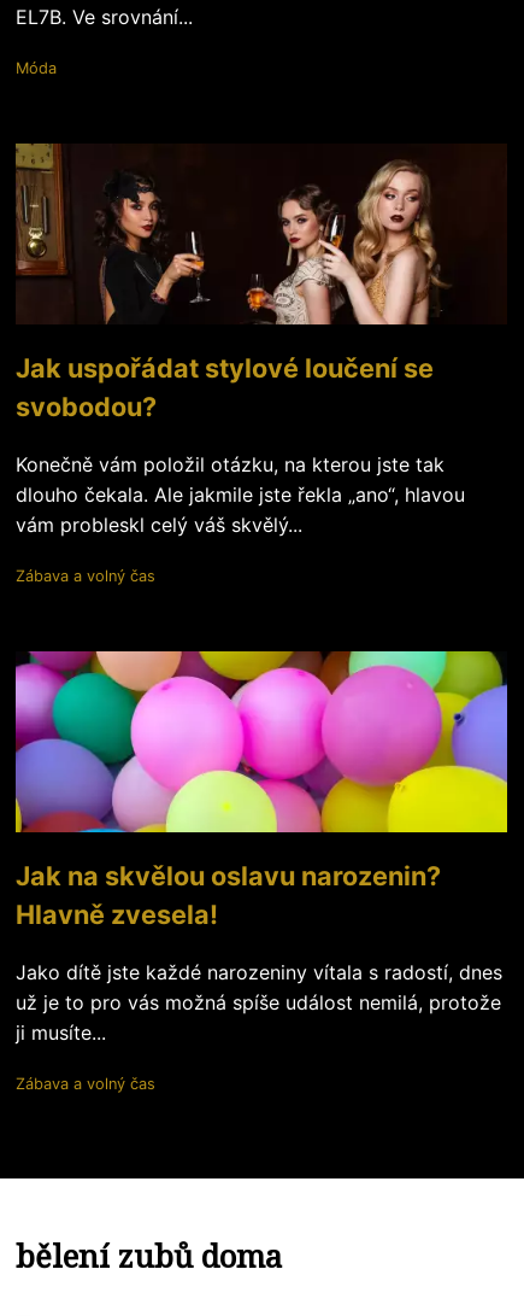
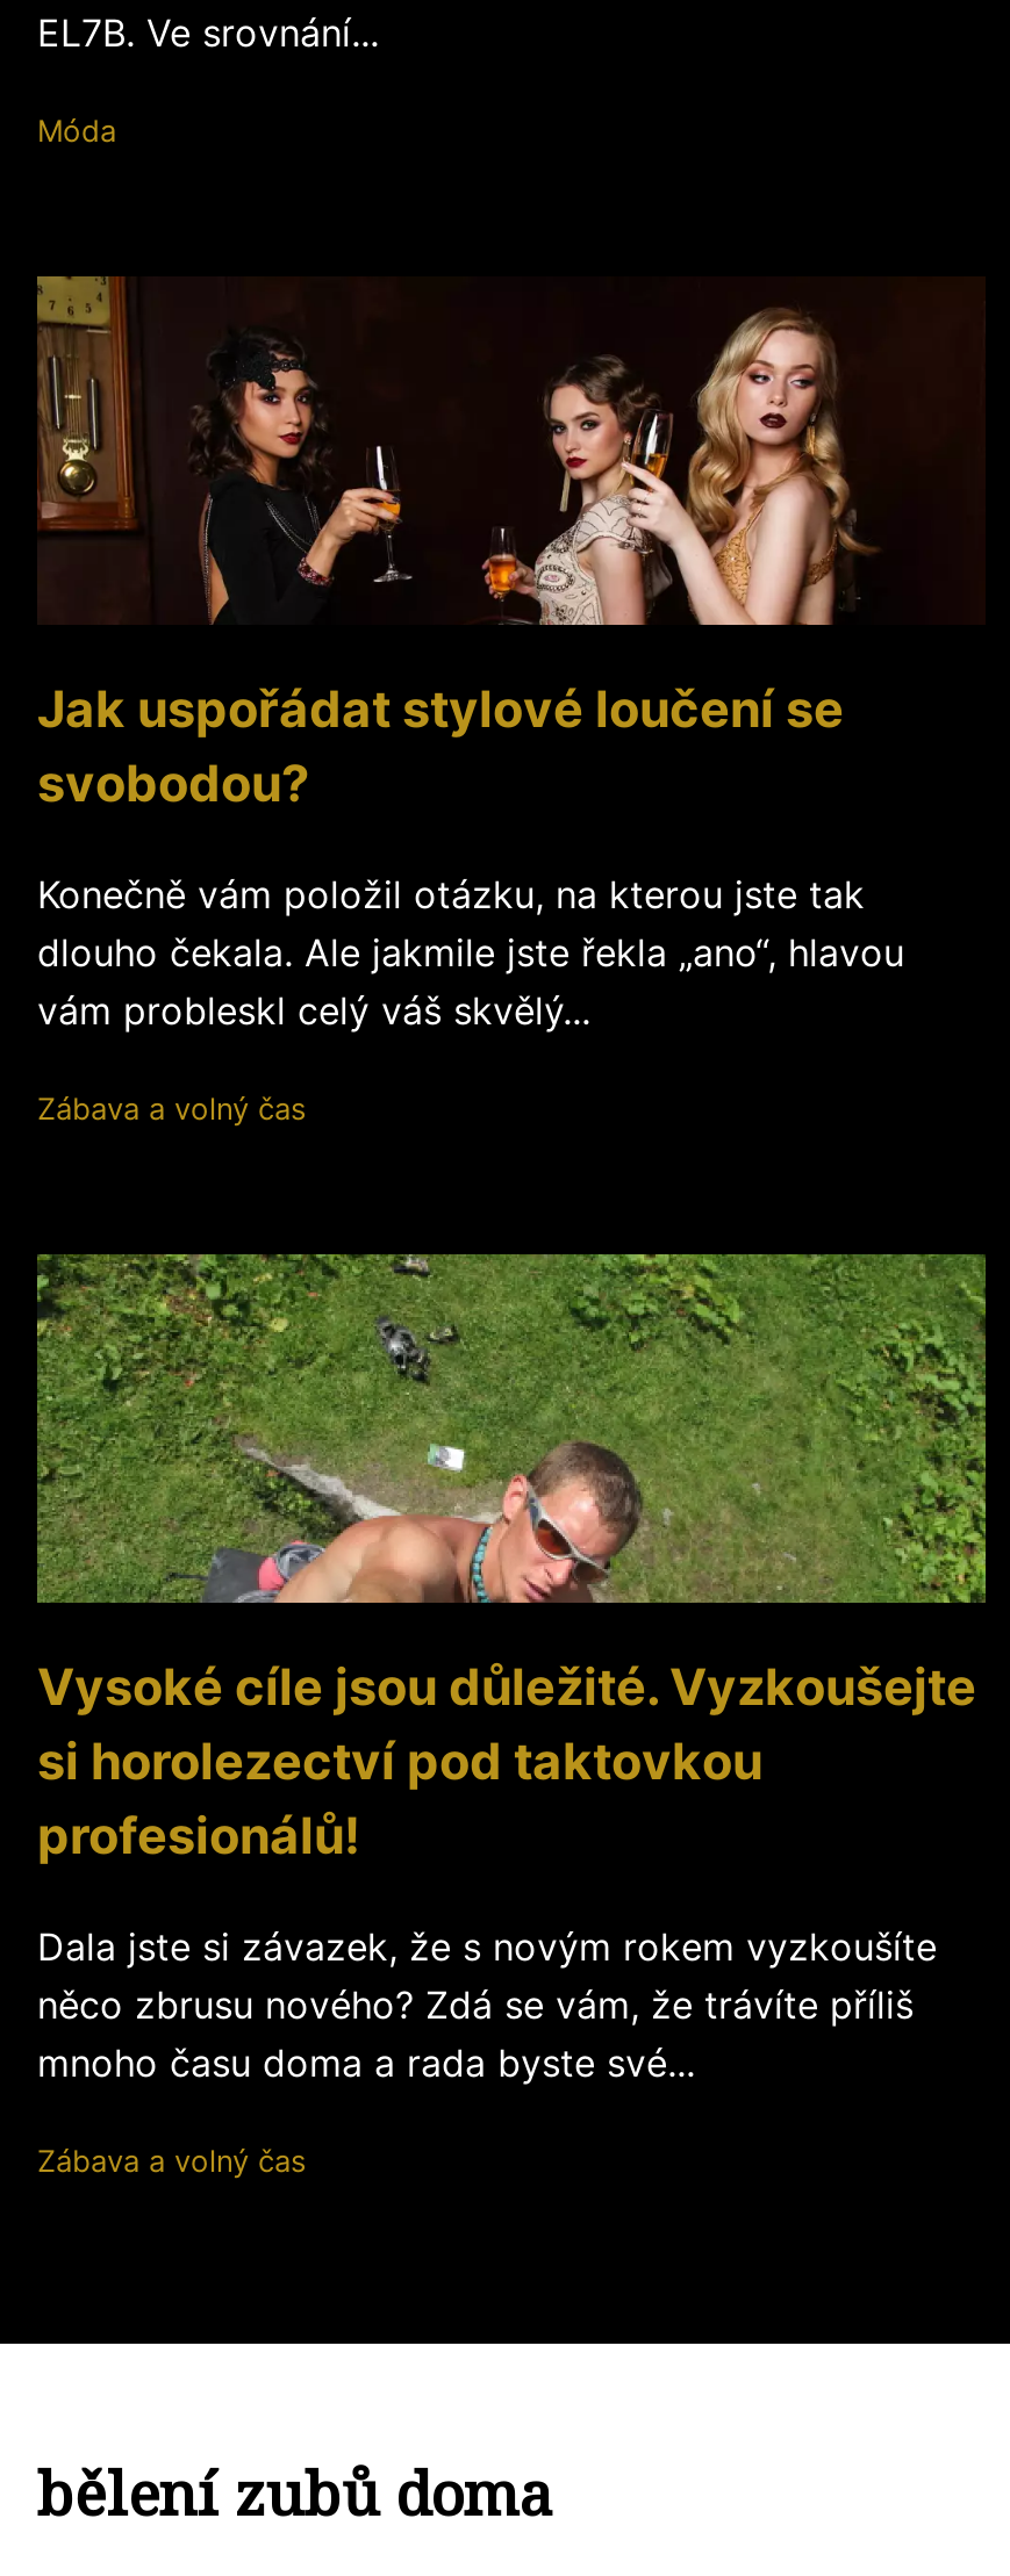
[14,650,508,930] [image] | Jak na skvělou oslavu narozenin? | Hlavně zvesela! -> [35,1252,988,1865] [image] | Vysoké cíle jsou důležité. Vyzkoušejte | si horolezectví pod taktovkou | profesionálů!
[16,960,502,1045] Jako dítě jste každé narozeniny vítala s radostí, dnes | už je to pro vás možná spíše událost nemilá, protože | ji musíte... -> [37,1923,937,2086] Dala jste si závazek, že s novým rokem vyzkoušíte | něco zbrusu nového? Zdá se vám, že trávíte příliš | mnoho času doma a rada byste své...

